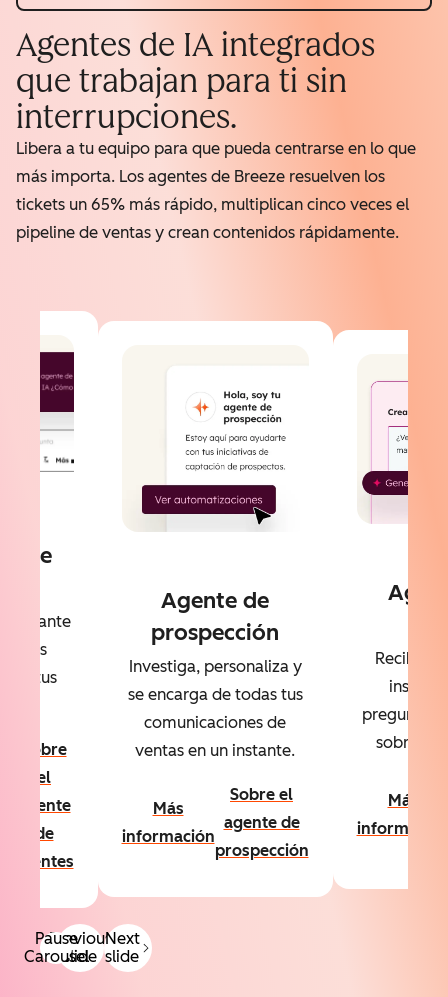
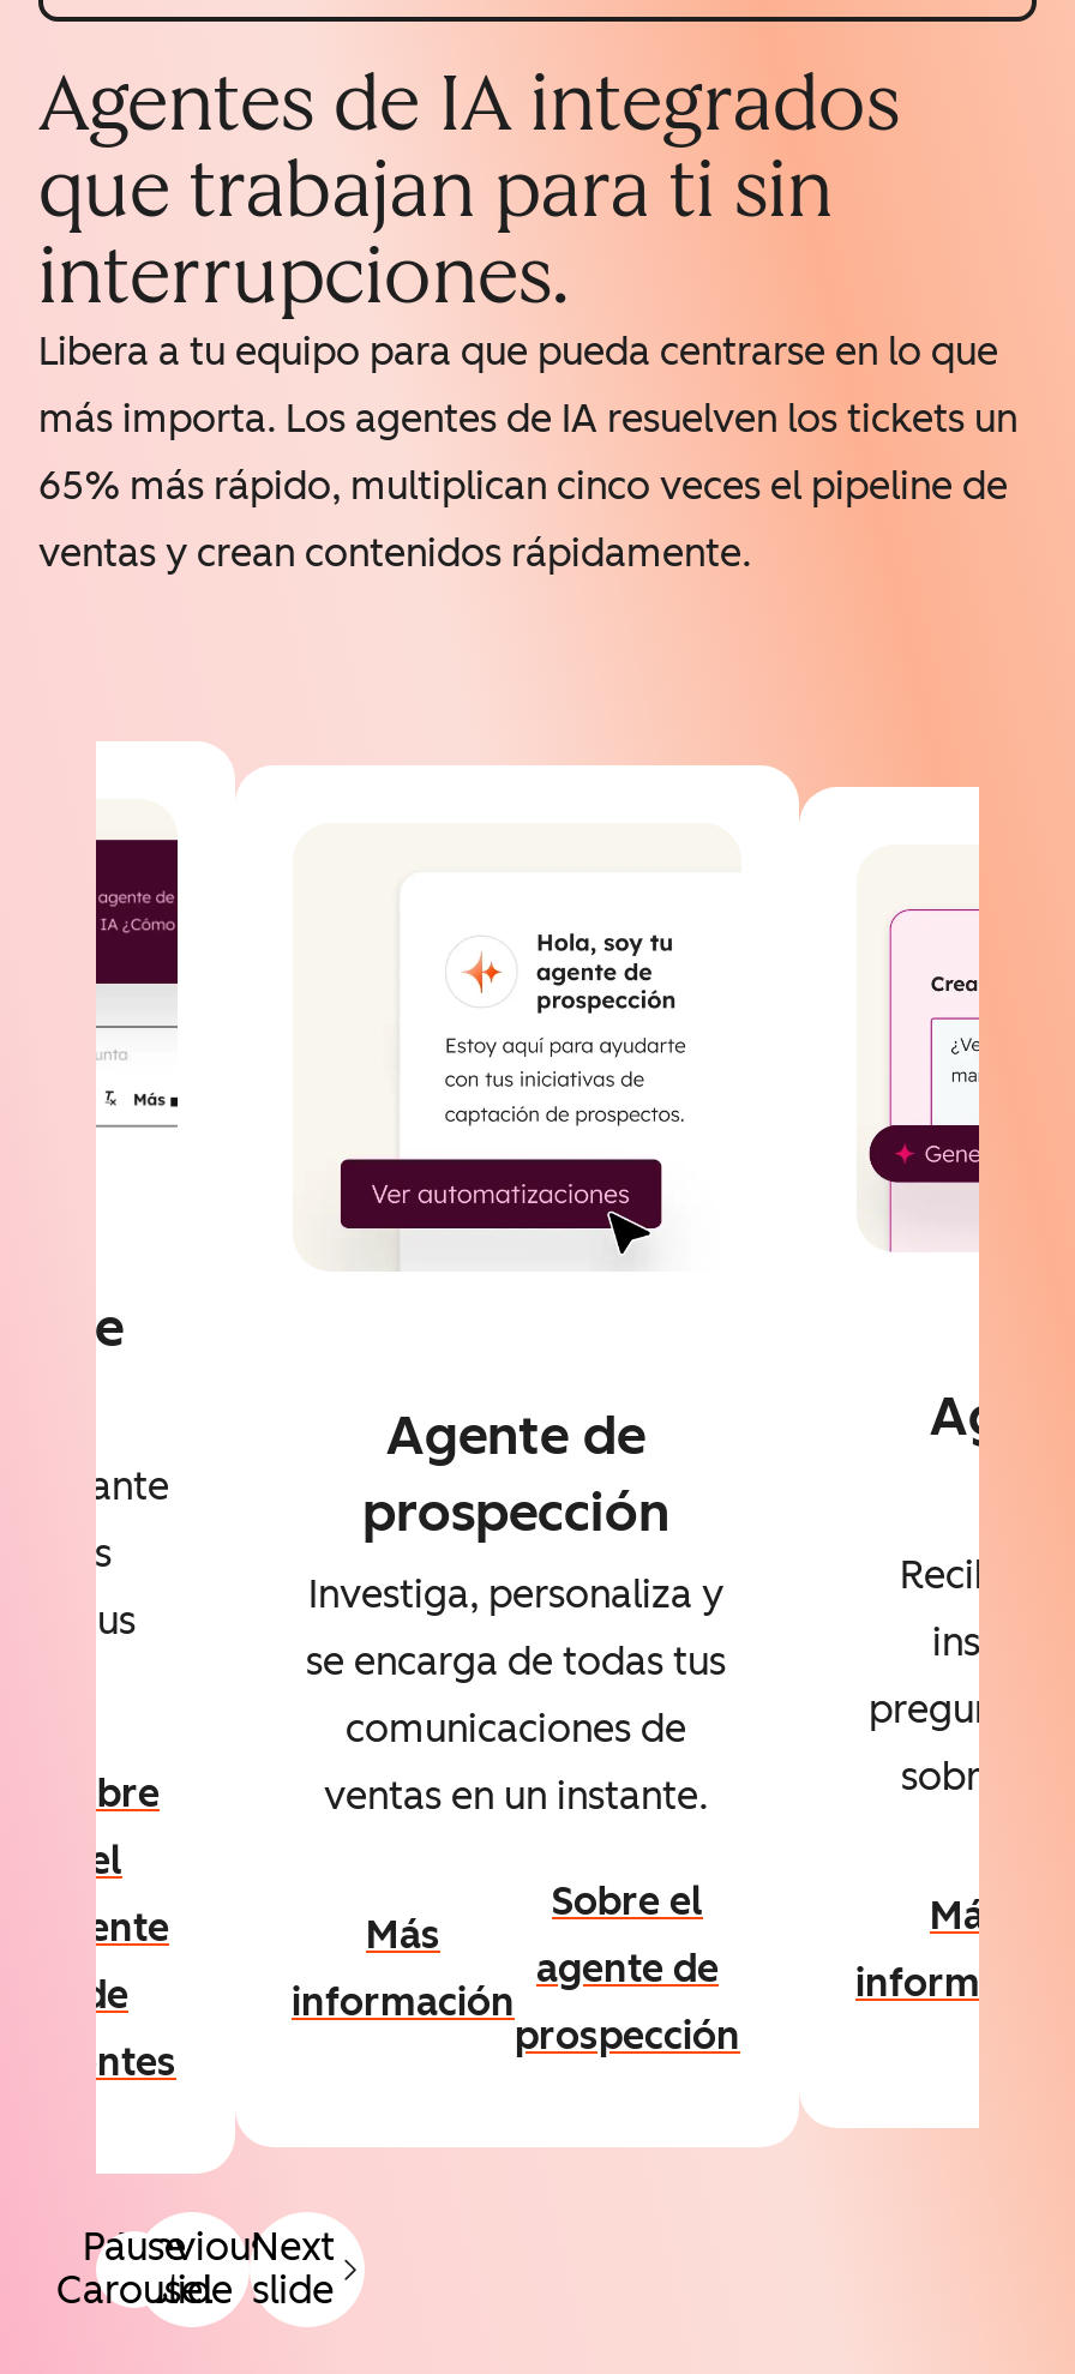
[16,166,385,185] más importa. Los agentes de Breeze resuelven los -> [38,395,1017,440] más importa. Los agentes de IA resuelven los tickets un
[16,194,409,213] tickets un 65% más rápido, multiplican cinco veces el -> [38,462,1008,507] 65% más rápido, multiplican cinco veces el pipeline de
[16,222,399,241] pipeline de ventas y crean contenidos rápidamente. -> [38,529,751,575] ventas y crean contenidos rápidamente.

